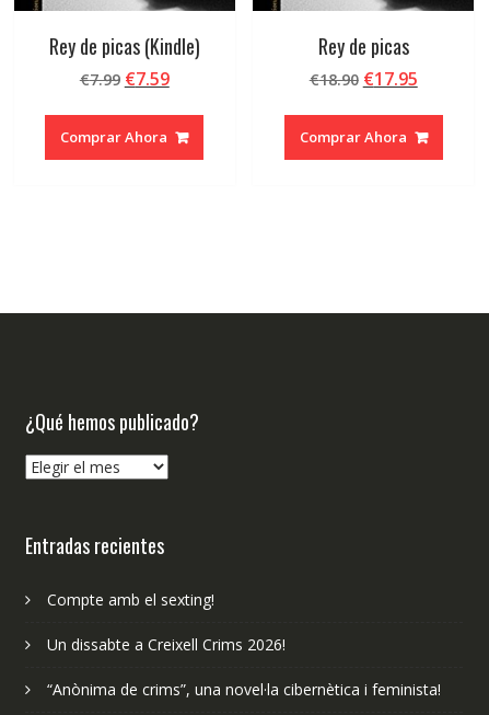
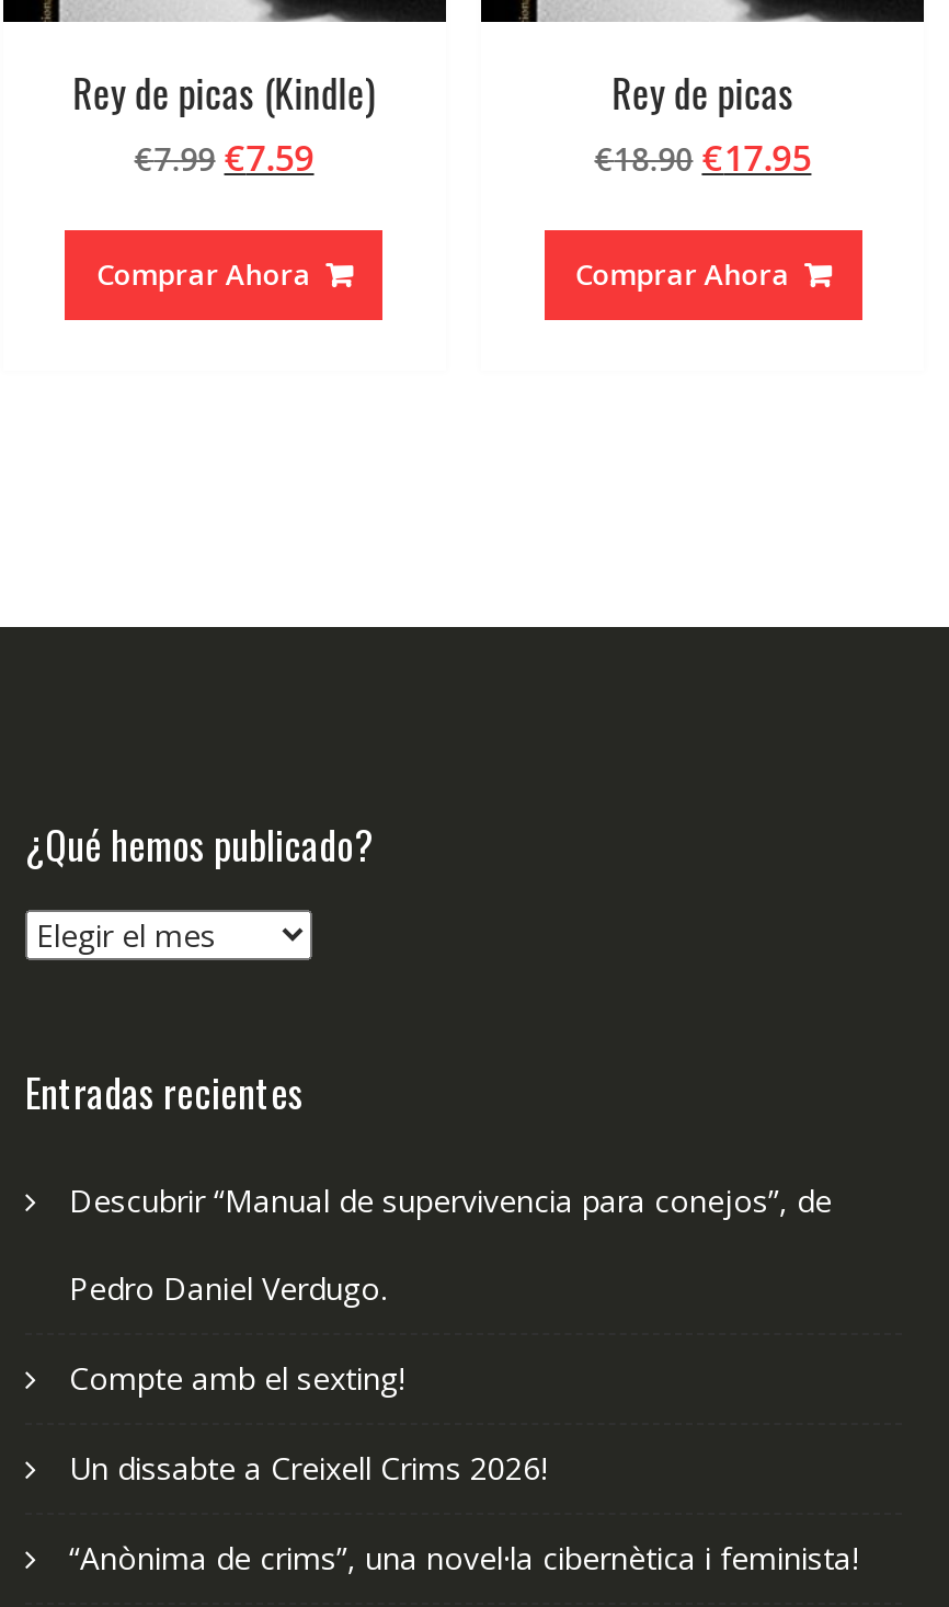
none -> [69,1180,832,1309] Descubrir “Manual de supervivencia para conejos”, de | Pedro Daniel Verdugo.

